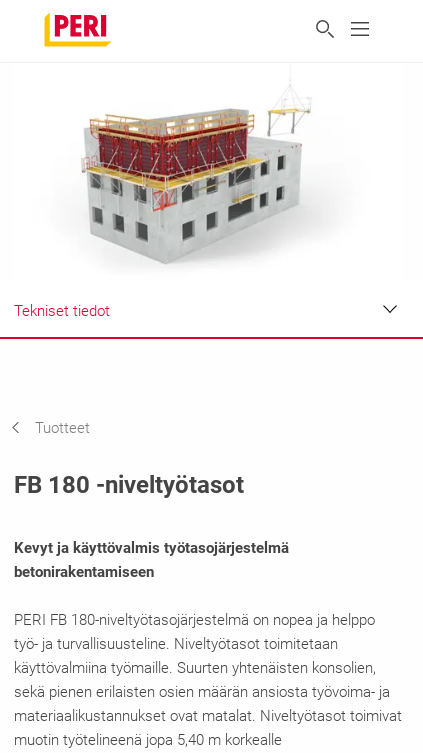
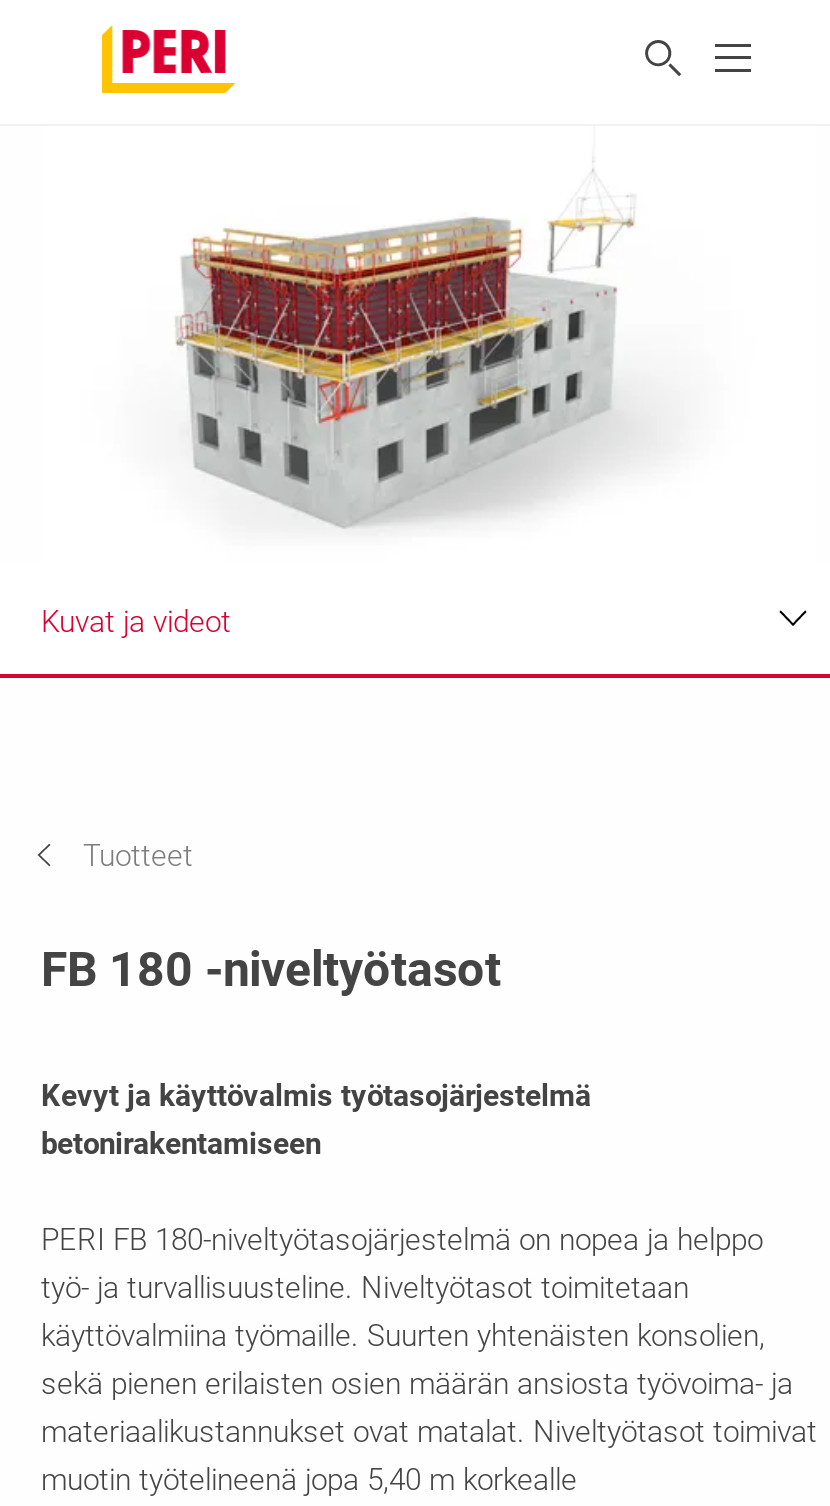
[14,302,110,320] Tekniset tiedot -> [41,604,231,640] Kuvat ja videot

